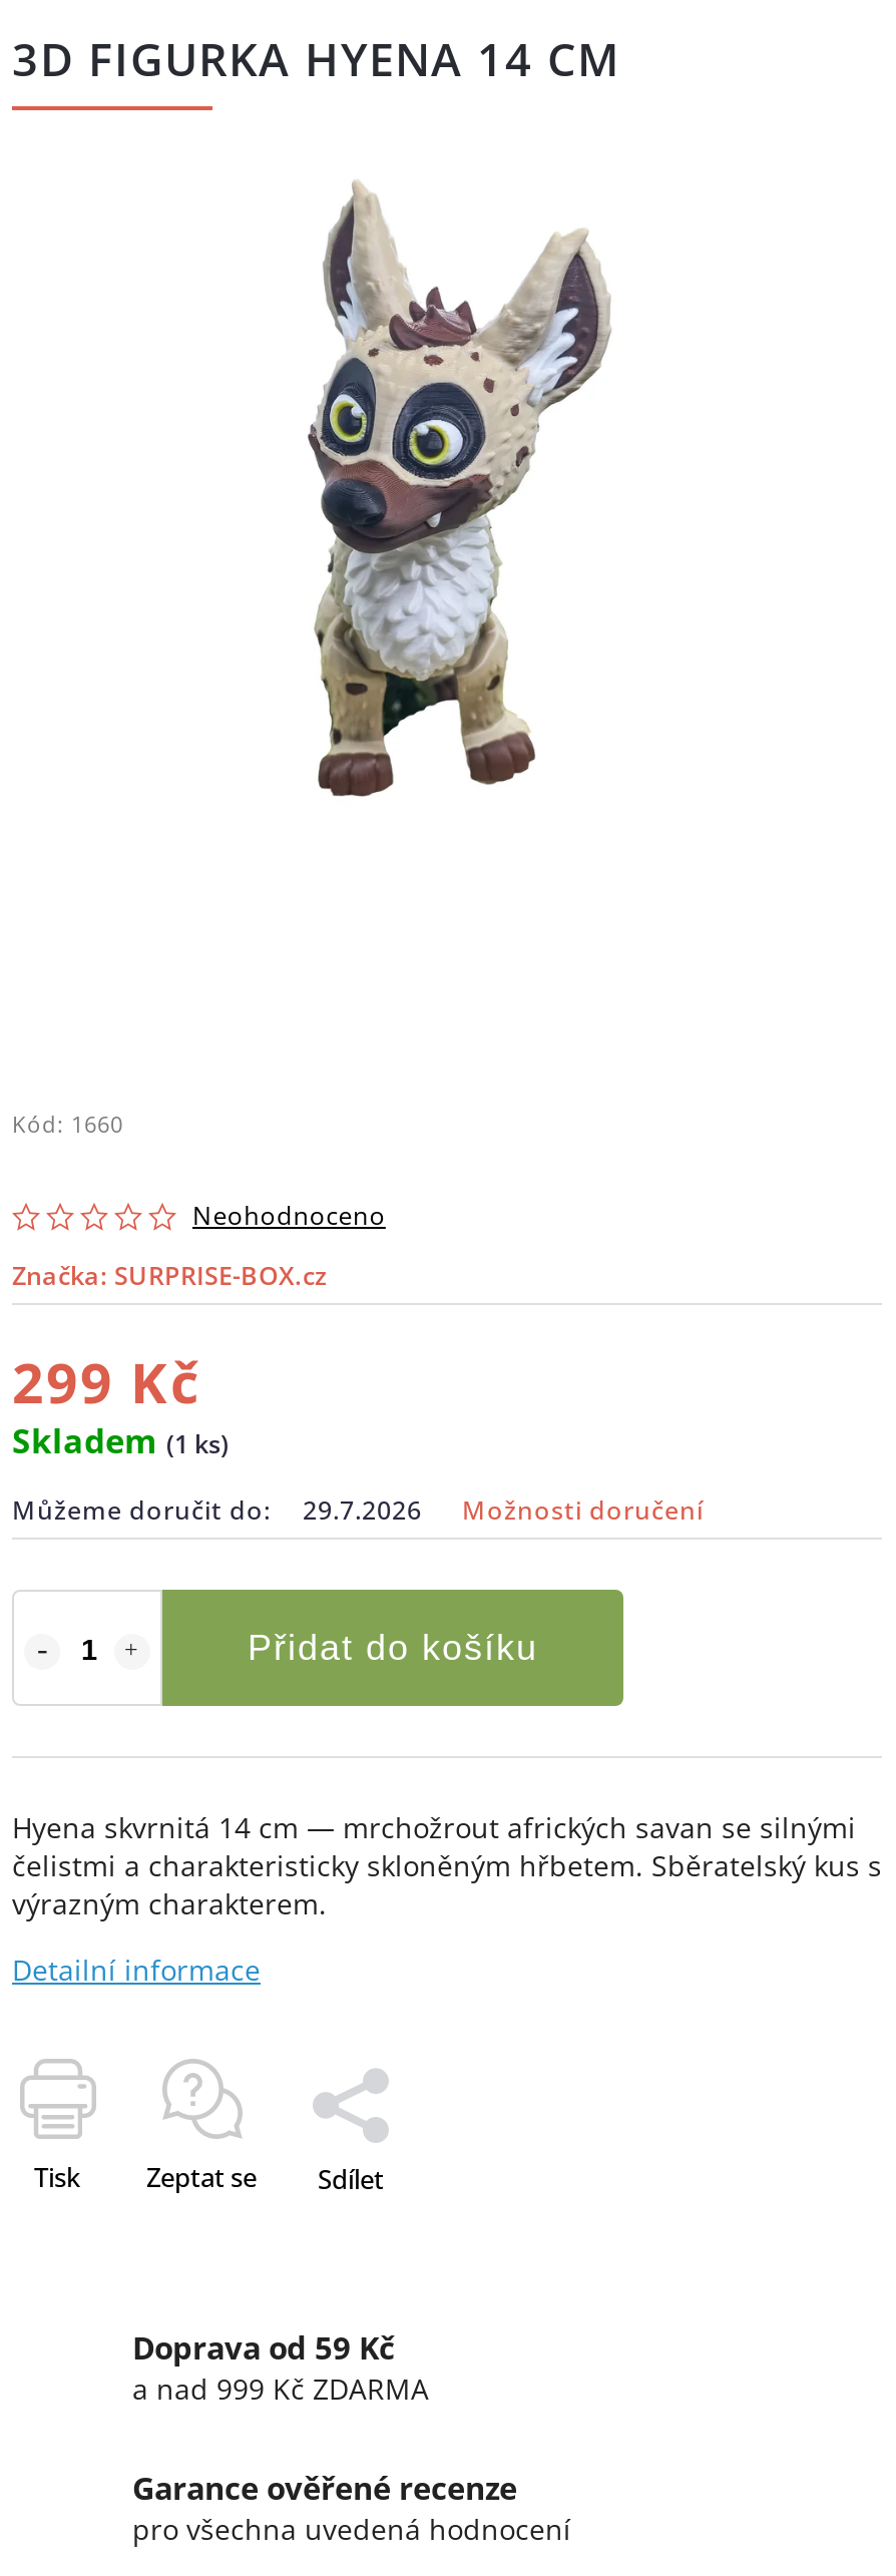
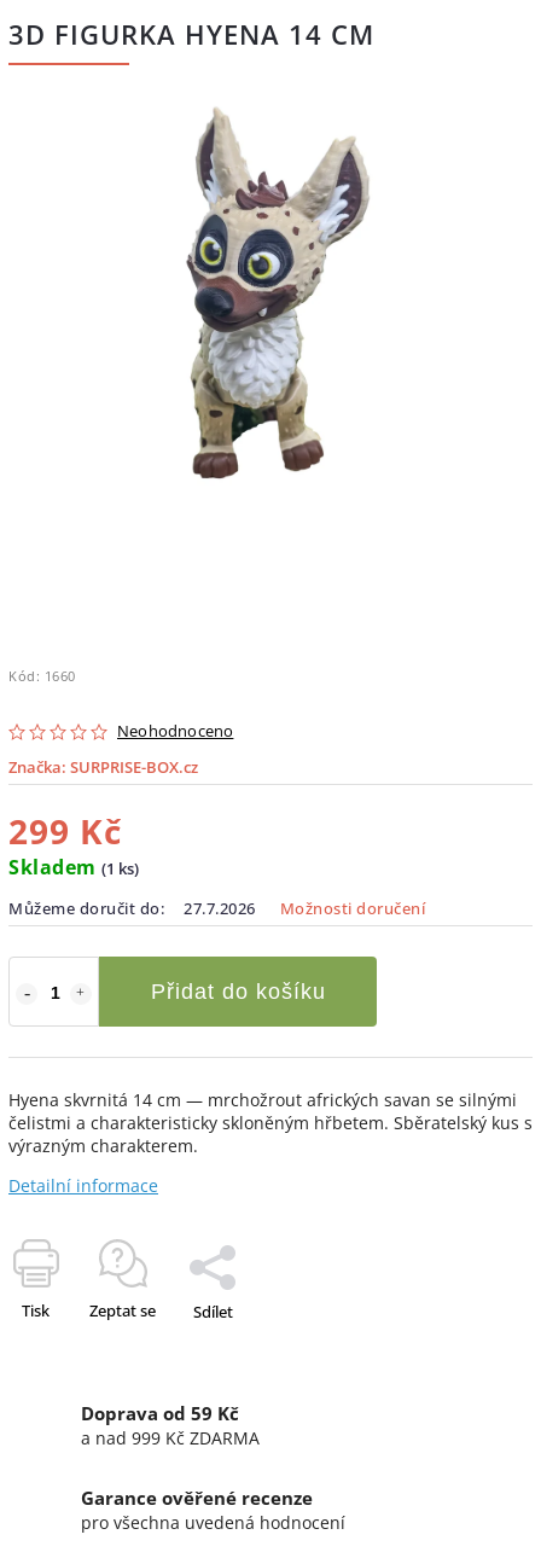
[12,1492,704,1527] Můžeme doručit do: 29.7.2026 Možnosti doručení -> [8,898,425,919] Můžeme doručit do: 27.7.2026 Možnosti doručení

